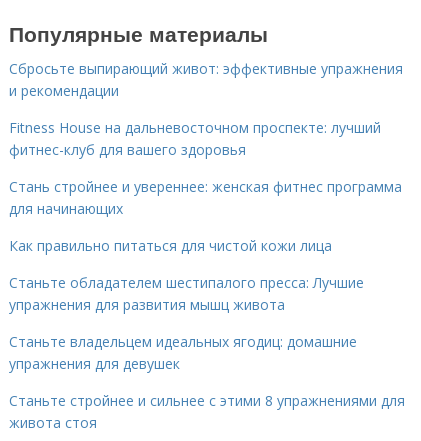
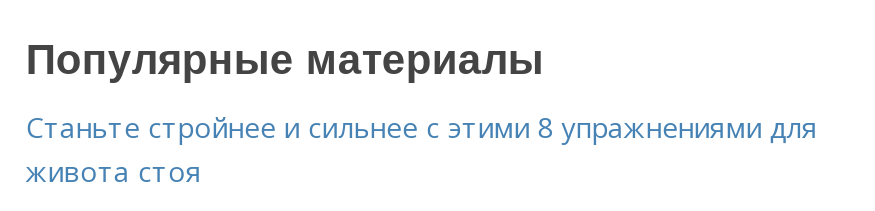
[9,59,403,373] Сбросьте выпирающий живот: эффективные упражнения | и рекомендации | Fitness House на дальневосточном проспекте: лучший | фитнес-клуб для вашего здоровья | Стань стройнее и увереннее: женская фитнес программа | для начинающих | Как правильно питаться для чистой кожи лица | Станьте обладателем шестипалого пресса: Лучшие | упражнения для развития мышц живота | Станьте владельцем идеальных ягодиц: домашние | упражнения для девушек -> none

